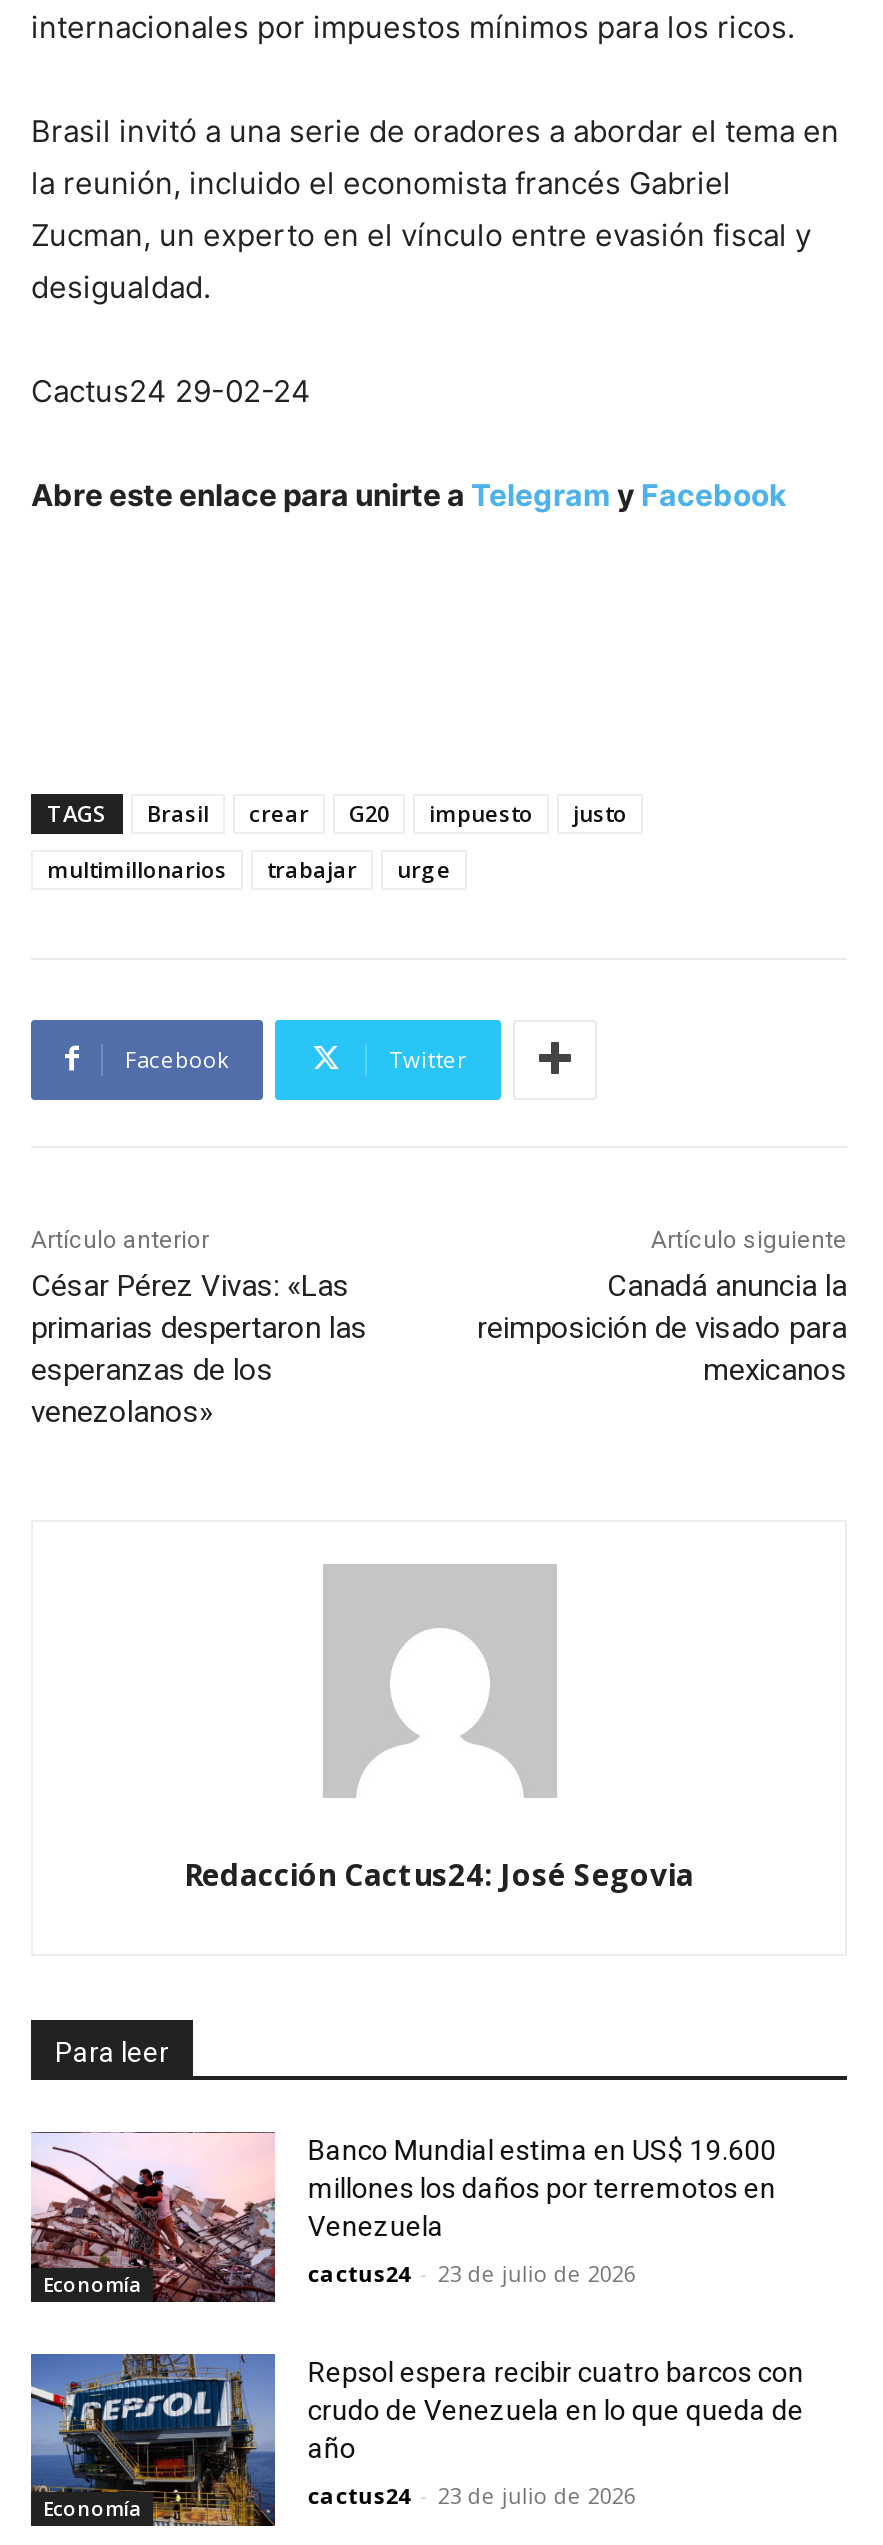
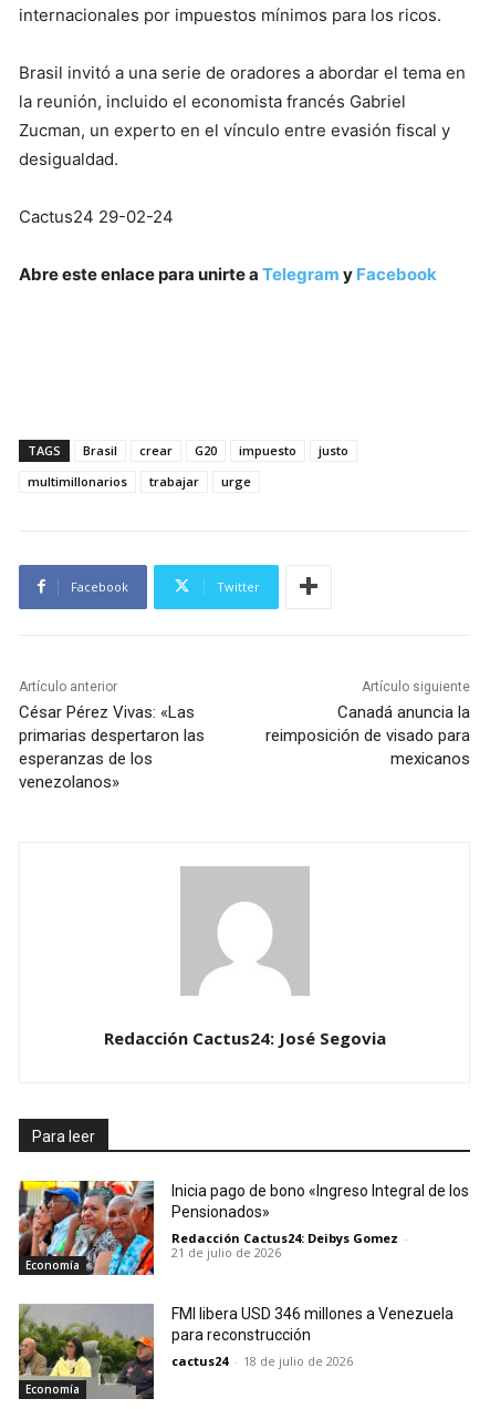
[31,2130,776,2304] [image] | Banco Mundial estima en US$ 19.600 | millones los daños por terremotos en | Venezuela -> [18,1180,469,1276] [image] | Inicia pago de bono «Ingreso Integral de los | Pensionados»
[308,2257,636,2287] cactus24 - 23 de julio de 2026 -> [172,1229,409,1260] Redacción Cactus24: Deibys Gomez - | 21 de julio de 2026
[29,2352,804,2526] [image] | Repsol espera recibir cuatro barcos con | crudo de Venezuela en lo que queda de | año -> [18,1304,454,1399] [image] | FMI libera USD 346 millones a Venezuela | para reconstrucción
[308,2481,636,2511] cactus24 - 23 de julio de 2026 -> [172,1353,353,1369] cactus24 - 18 de julio de 2026

